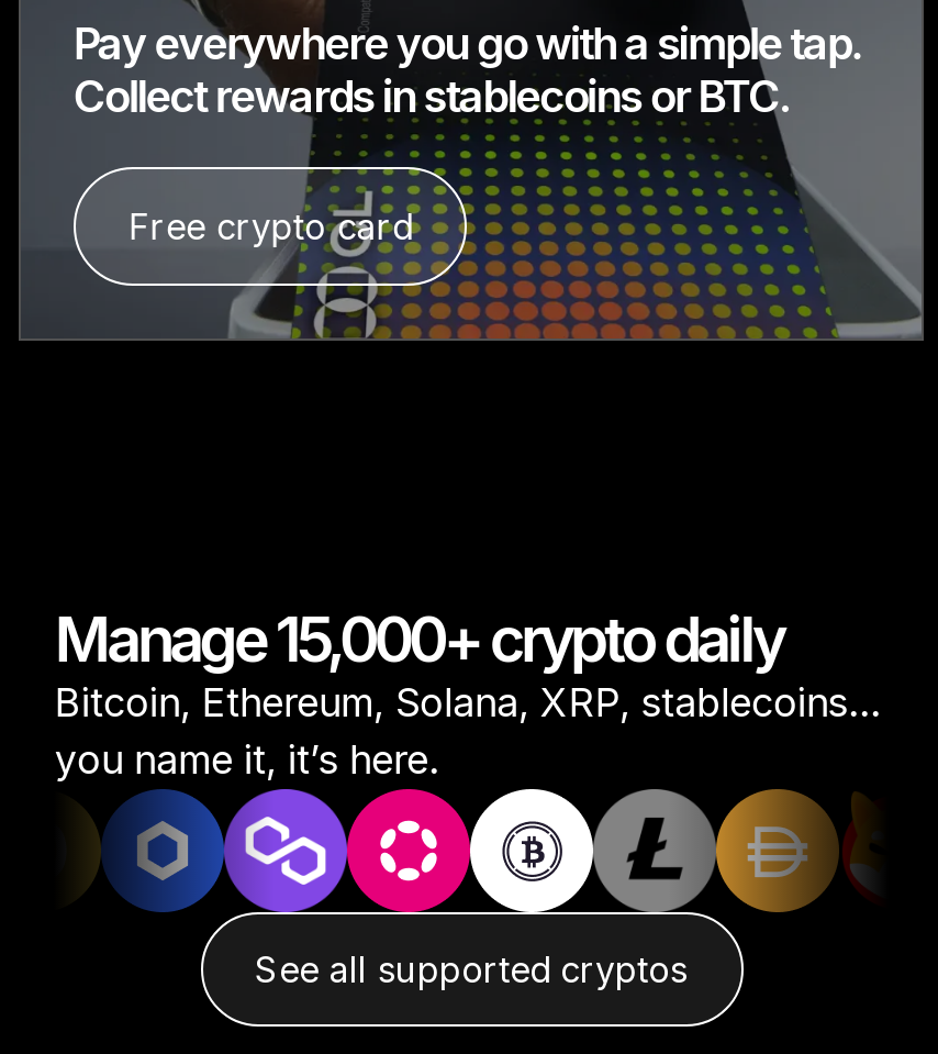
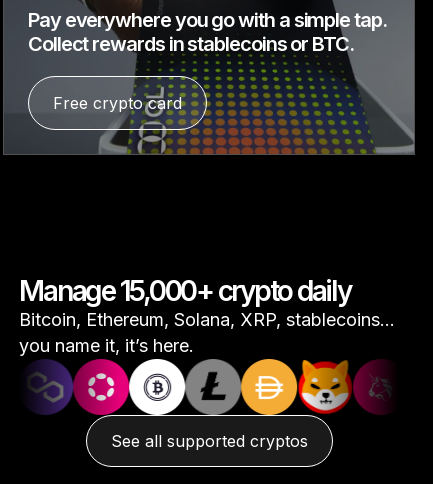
[87,787,860,914] [image] -> [33,358,387,416] [image]

